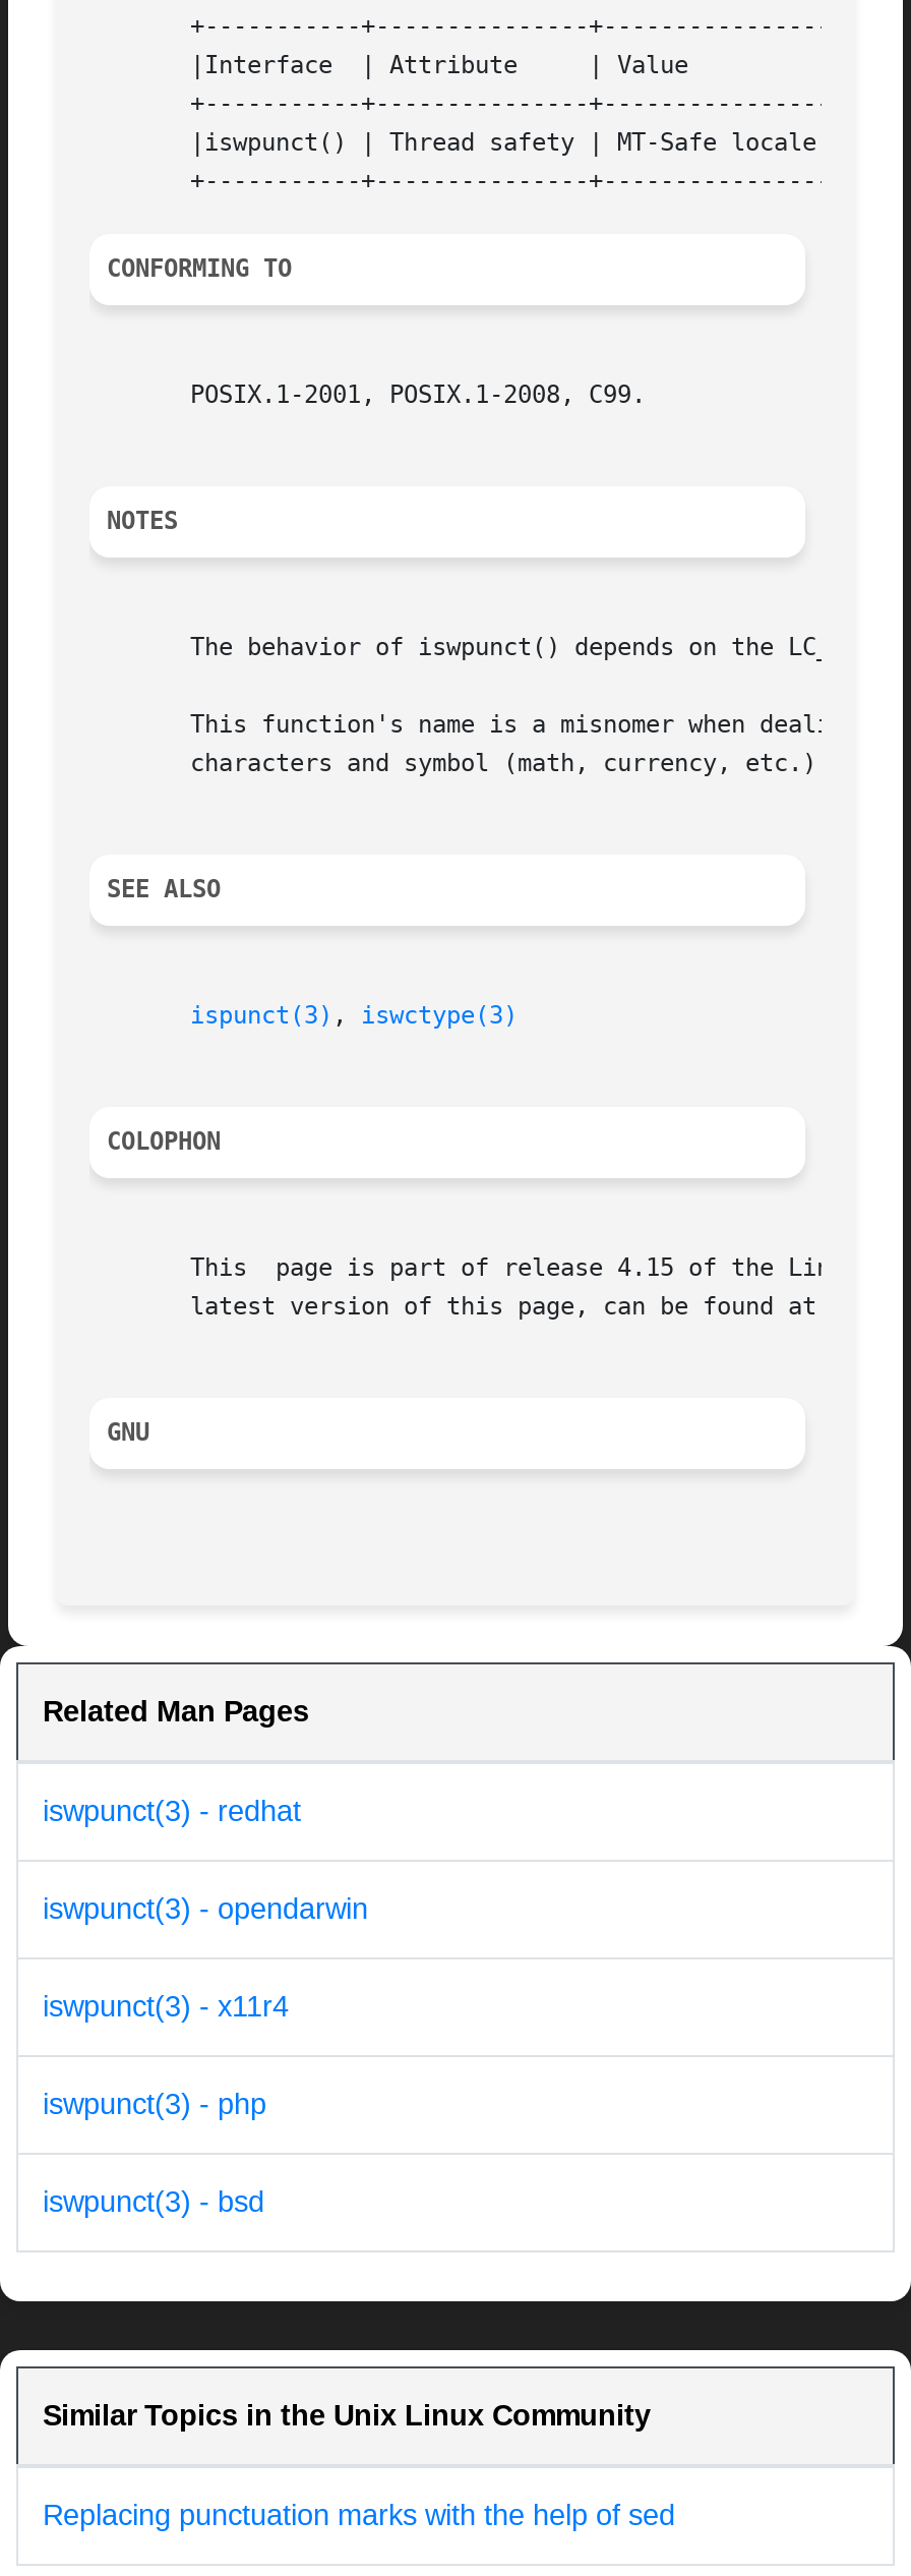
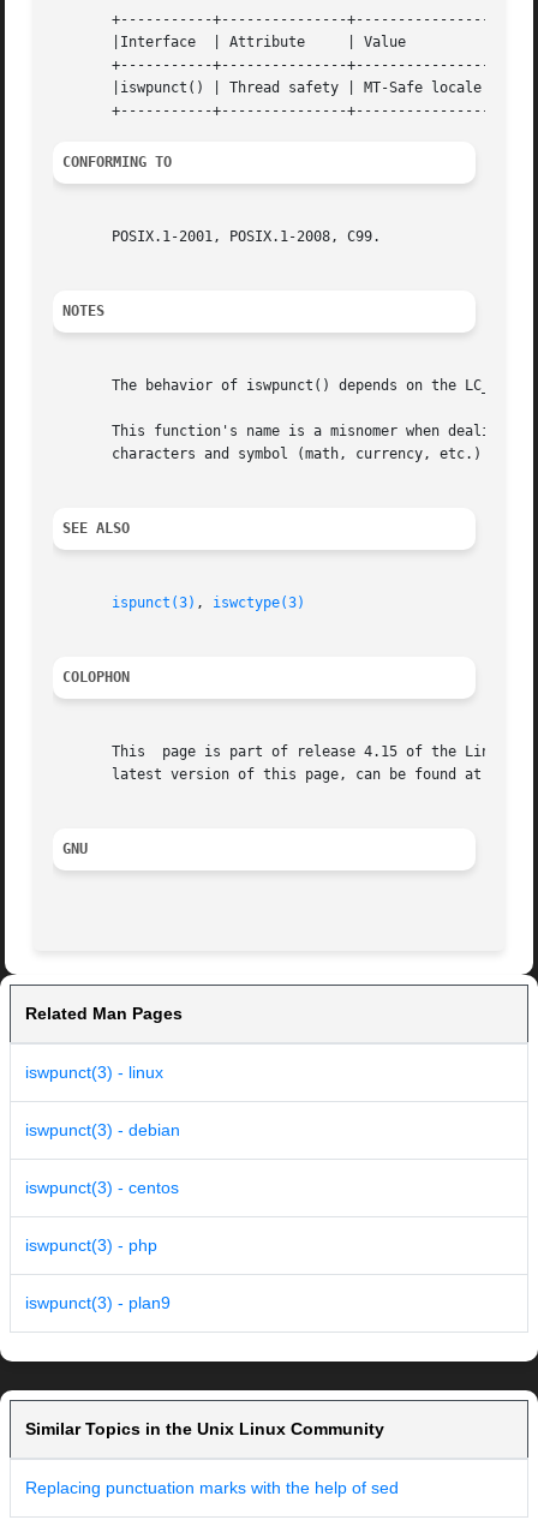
[43,1795,301,1828] iswpunct(3) - redhat -> [25,1063,163,1082] iswpunct(3) - linux
[43,1893,368,1925] iswpunct(3) - opendarwin -> [25,1121,180,1140] iswpunct(3) - debian
[43,1991,289,2023] iswpunct(3) - x11r4 -> [25,1178,179,1197] iswpunct(3) - centos
[43,2186,264,2218] iswpunct(3) - bsd -> [25,1293,171,1313] iswpunct(3) - plan9

